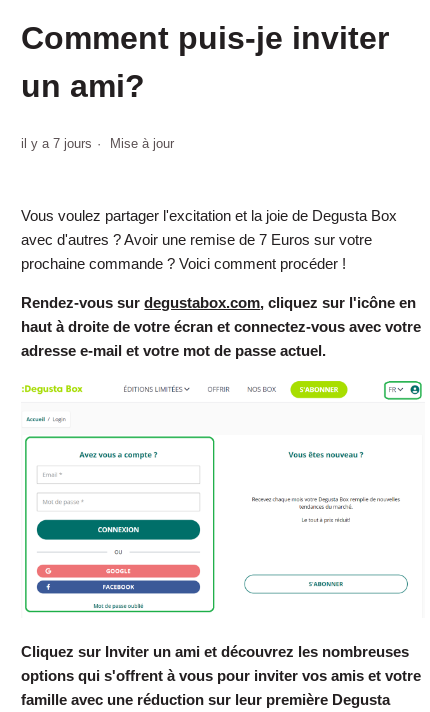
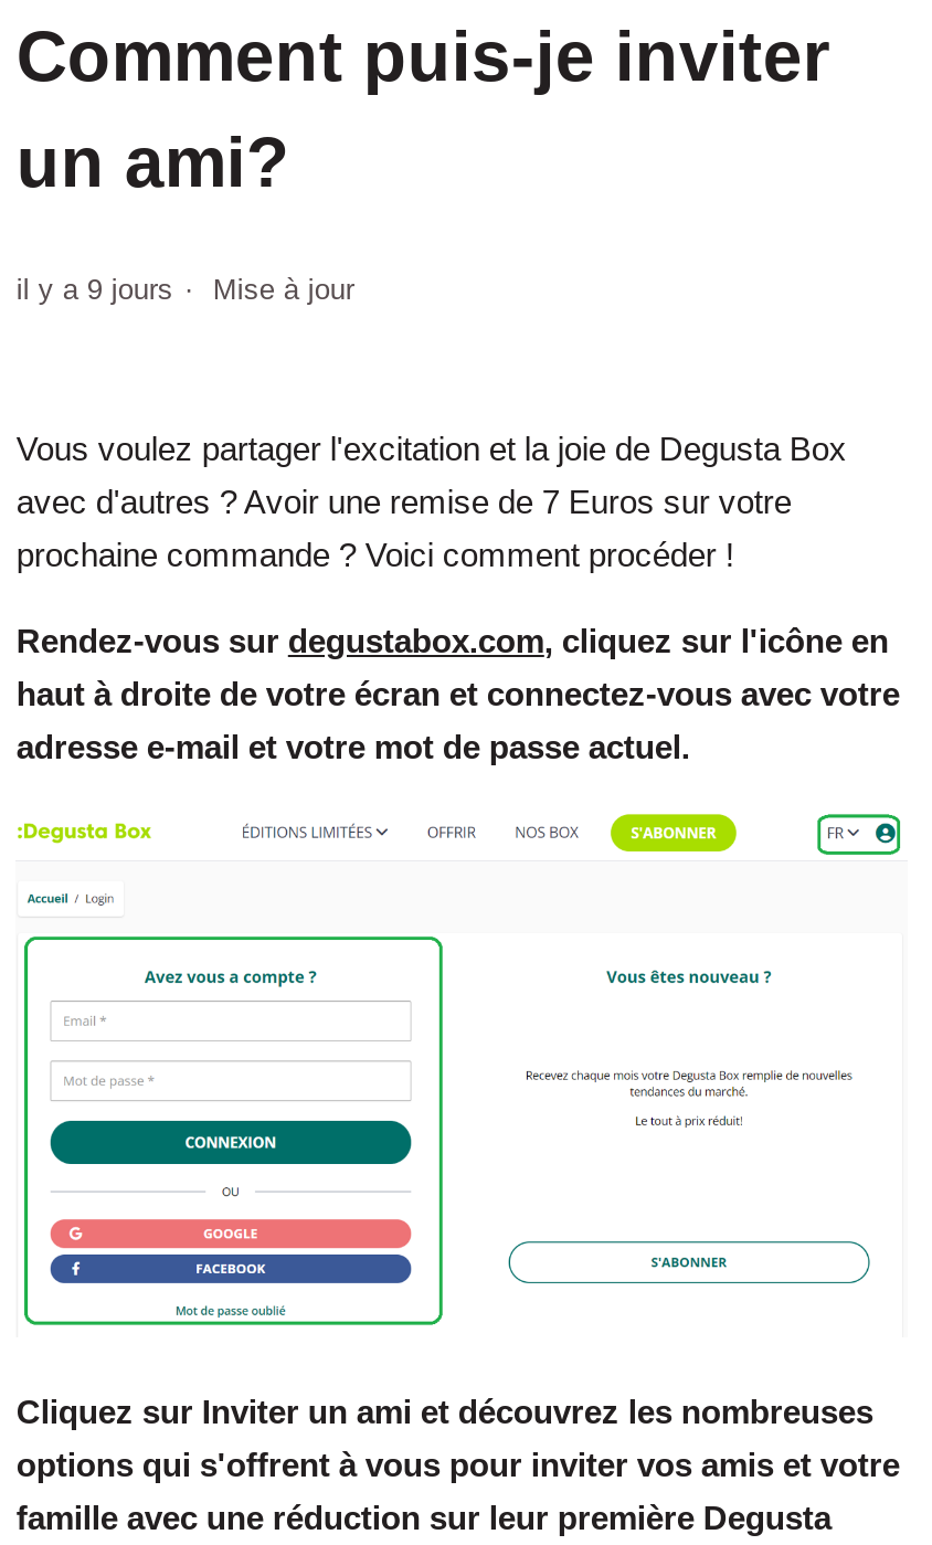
[21,136,174,151] il y a 7 jours Mise à jour -> [16,274,354,307] il y a 9 jours Mise à jour

